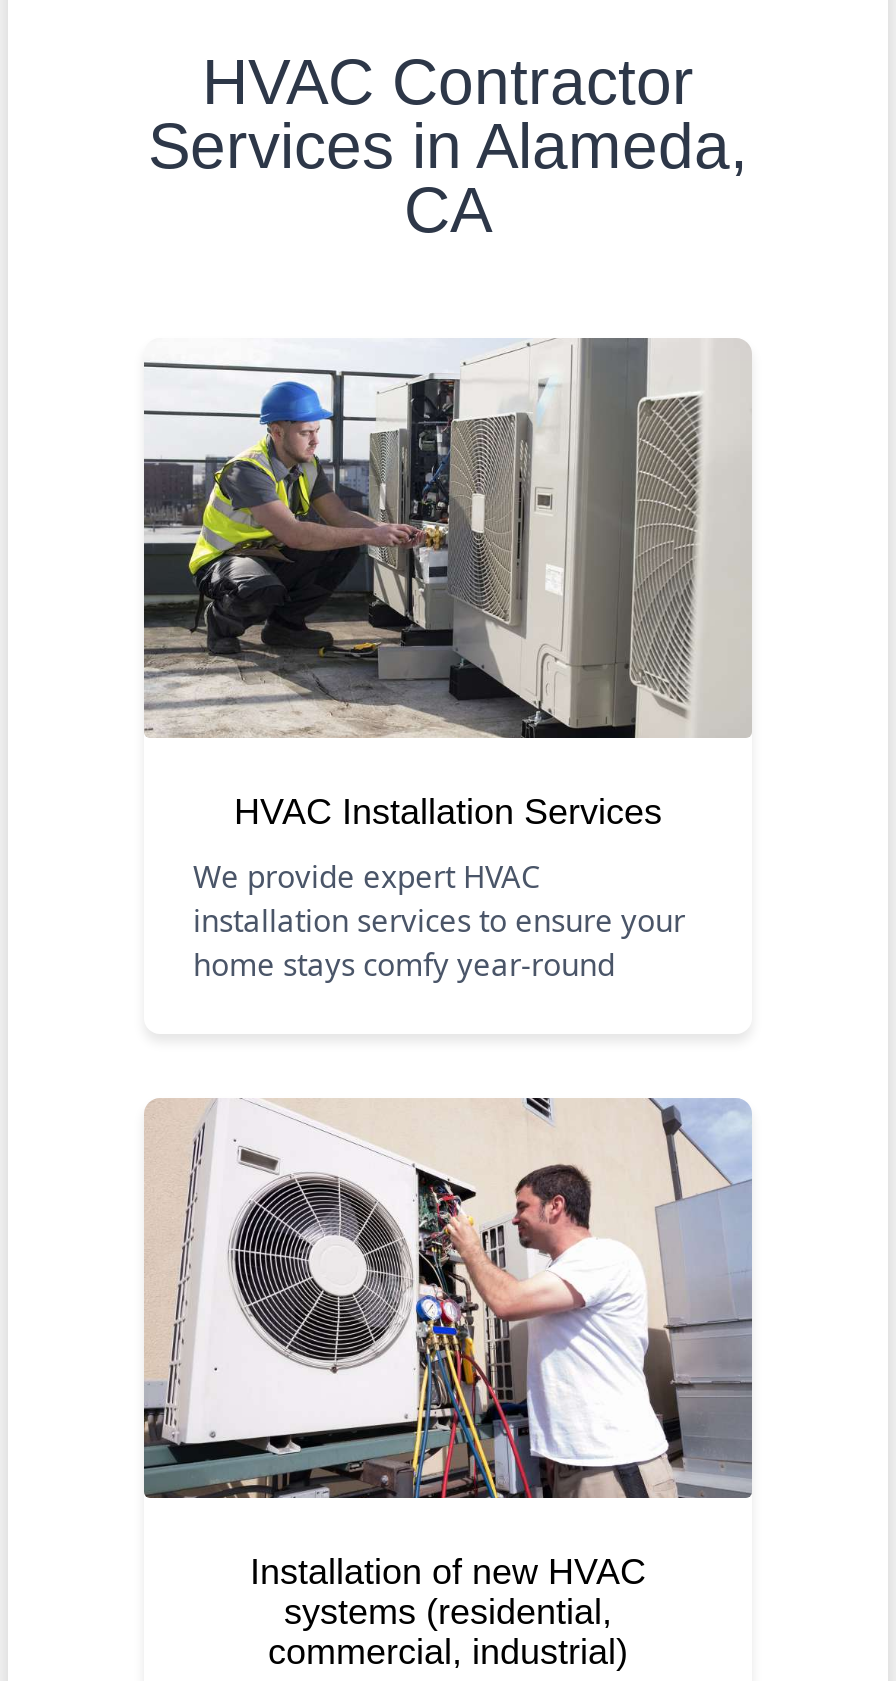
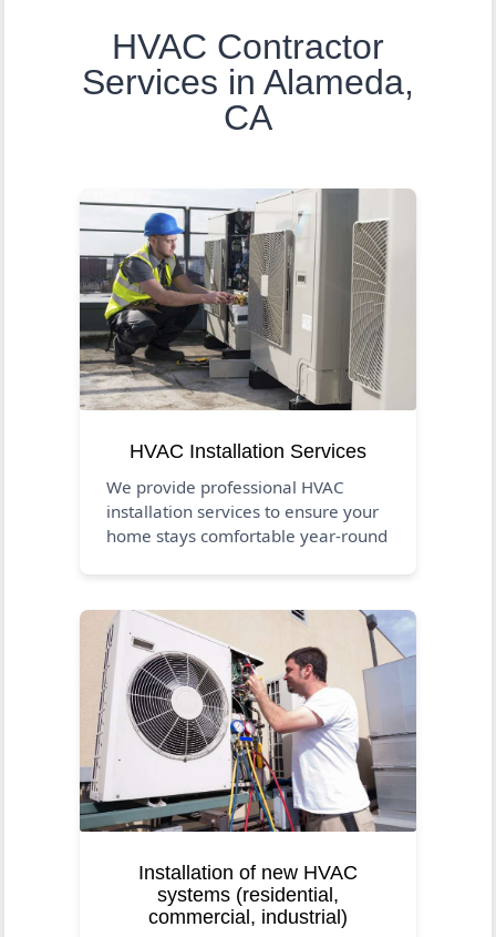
[193,855,541,895] We provide expert HVAC -> [107,475,345,498] We provide professional HVAC
[193,943,615,983] home stays comfy year-round -> [107,524,388,546] home stays comfortable year-round

